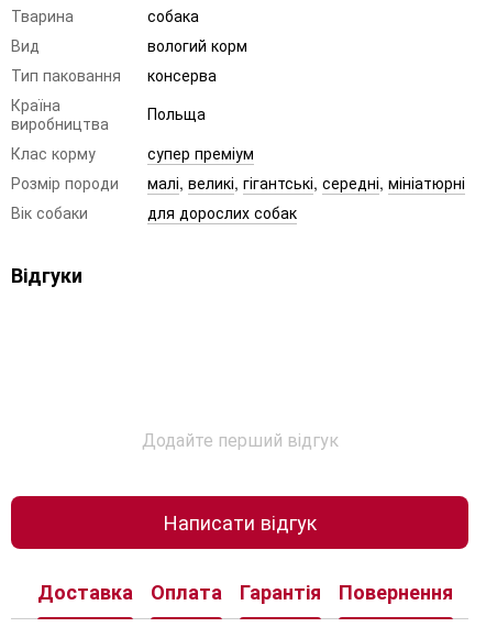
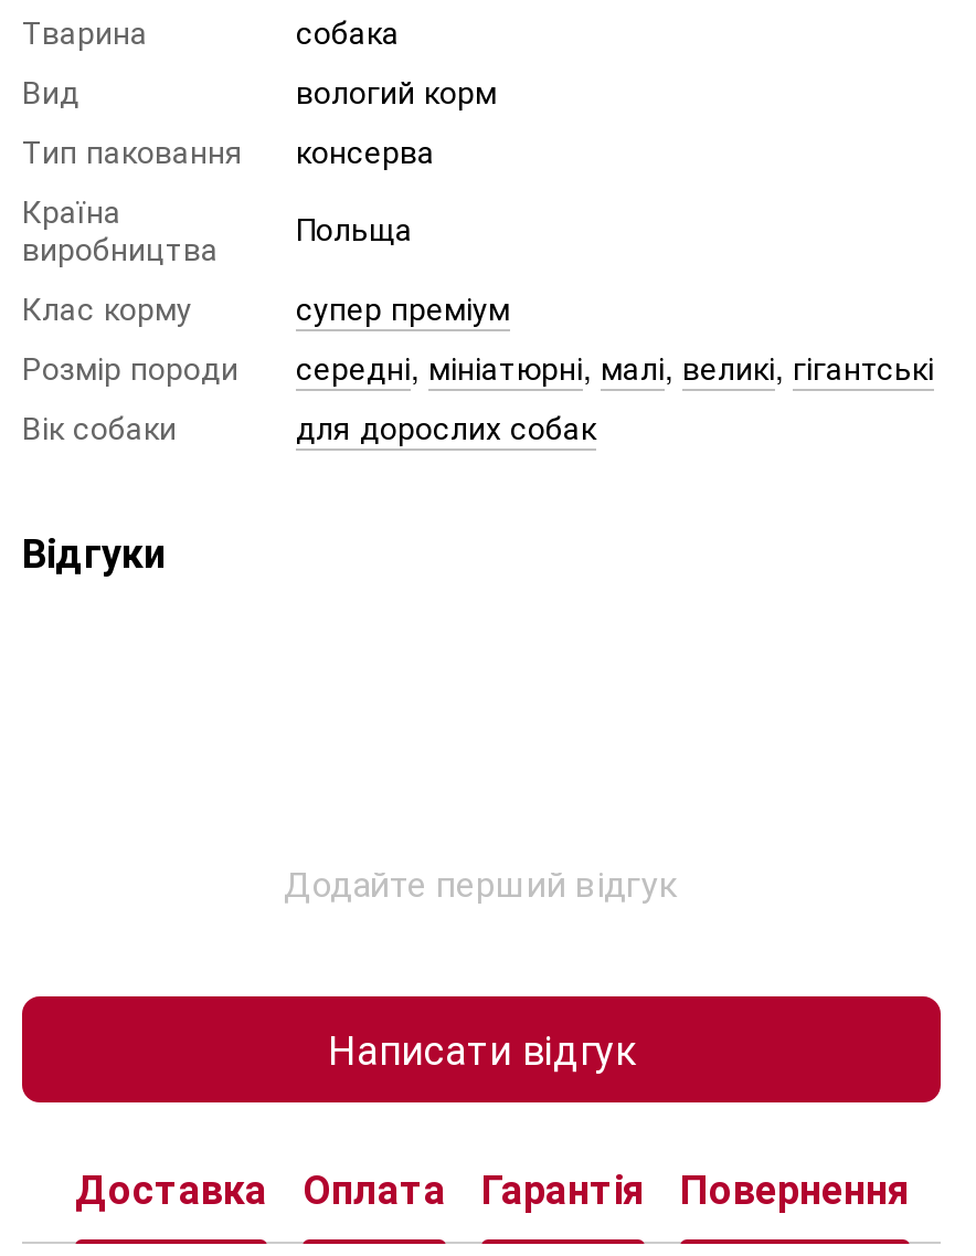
[147,171,465,193] малі, великі, гігантські, середні, мініатюрні -> [296,344,934,388] середні, мініатюрні, малі, великі, гігантські

